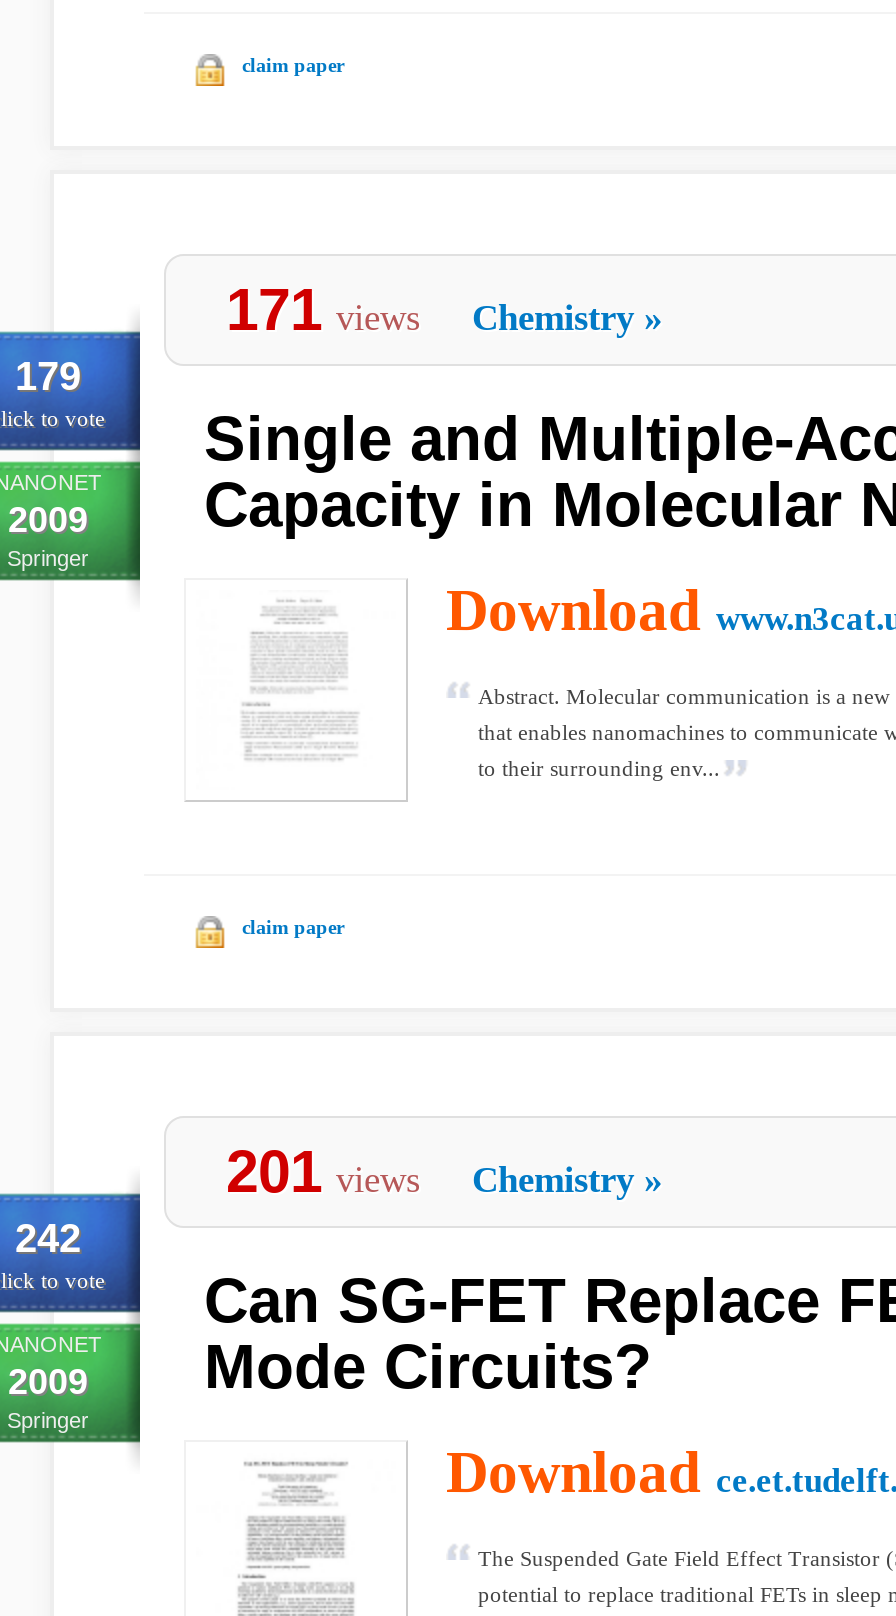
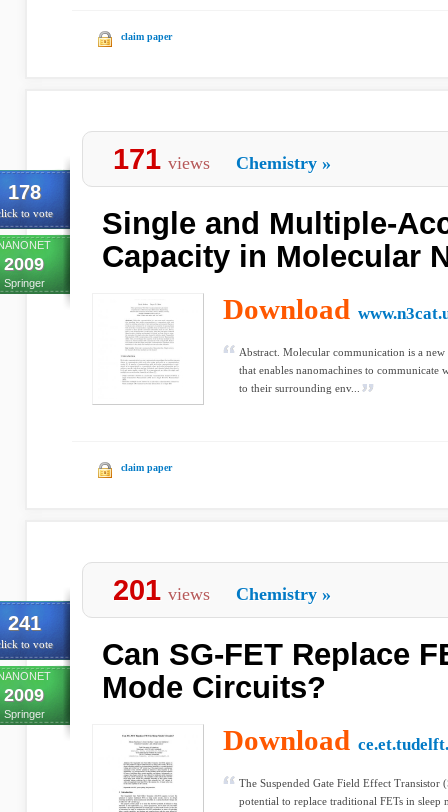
[15,354,81,398] 179 -> [7,181,40,203] 178
[15,1216,81,1260] 242 -> [7,612,40,634] 241

